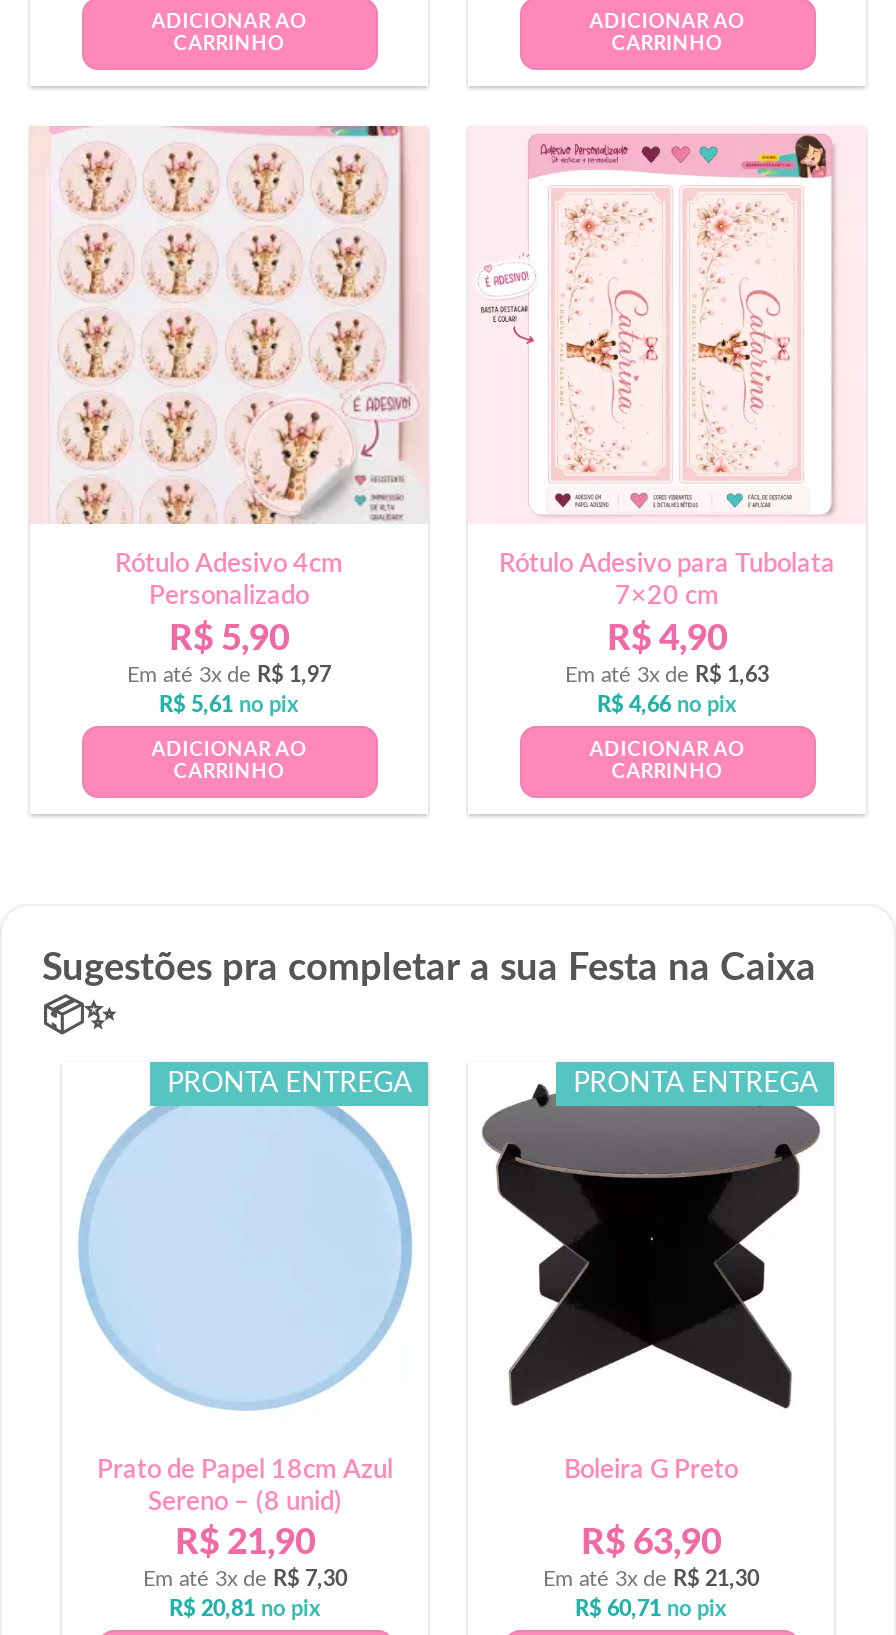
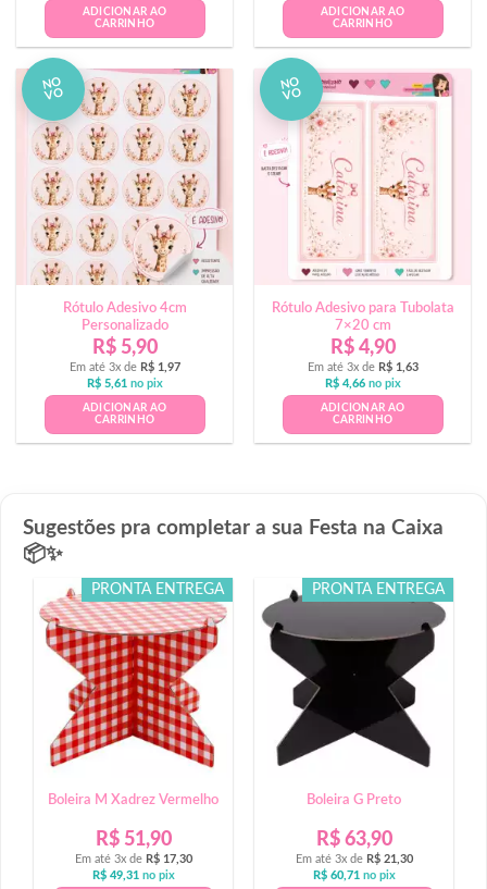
none -> [42,76,64,102] NO | VO
none -> [280,76,302,102] NO | VO
[40,106,156,224] [image] -> [21,57,86,123] [image]
[478,106,594,224] [image] -> [259,57,324,123] [image]
[74,1082,416,1620] [image] | Prato de Papel 18cm Azul | Sereno – (8 unid) | R$21,90 | Em até 3x de R$7,30 | R$20,81 no pix -> [39,588,227,881] [image] | Boleira M Xadrez Vermelho | R$51,90 | Em até 3x de R$17,30 | R$49,31 no pix

